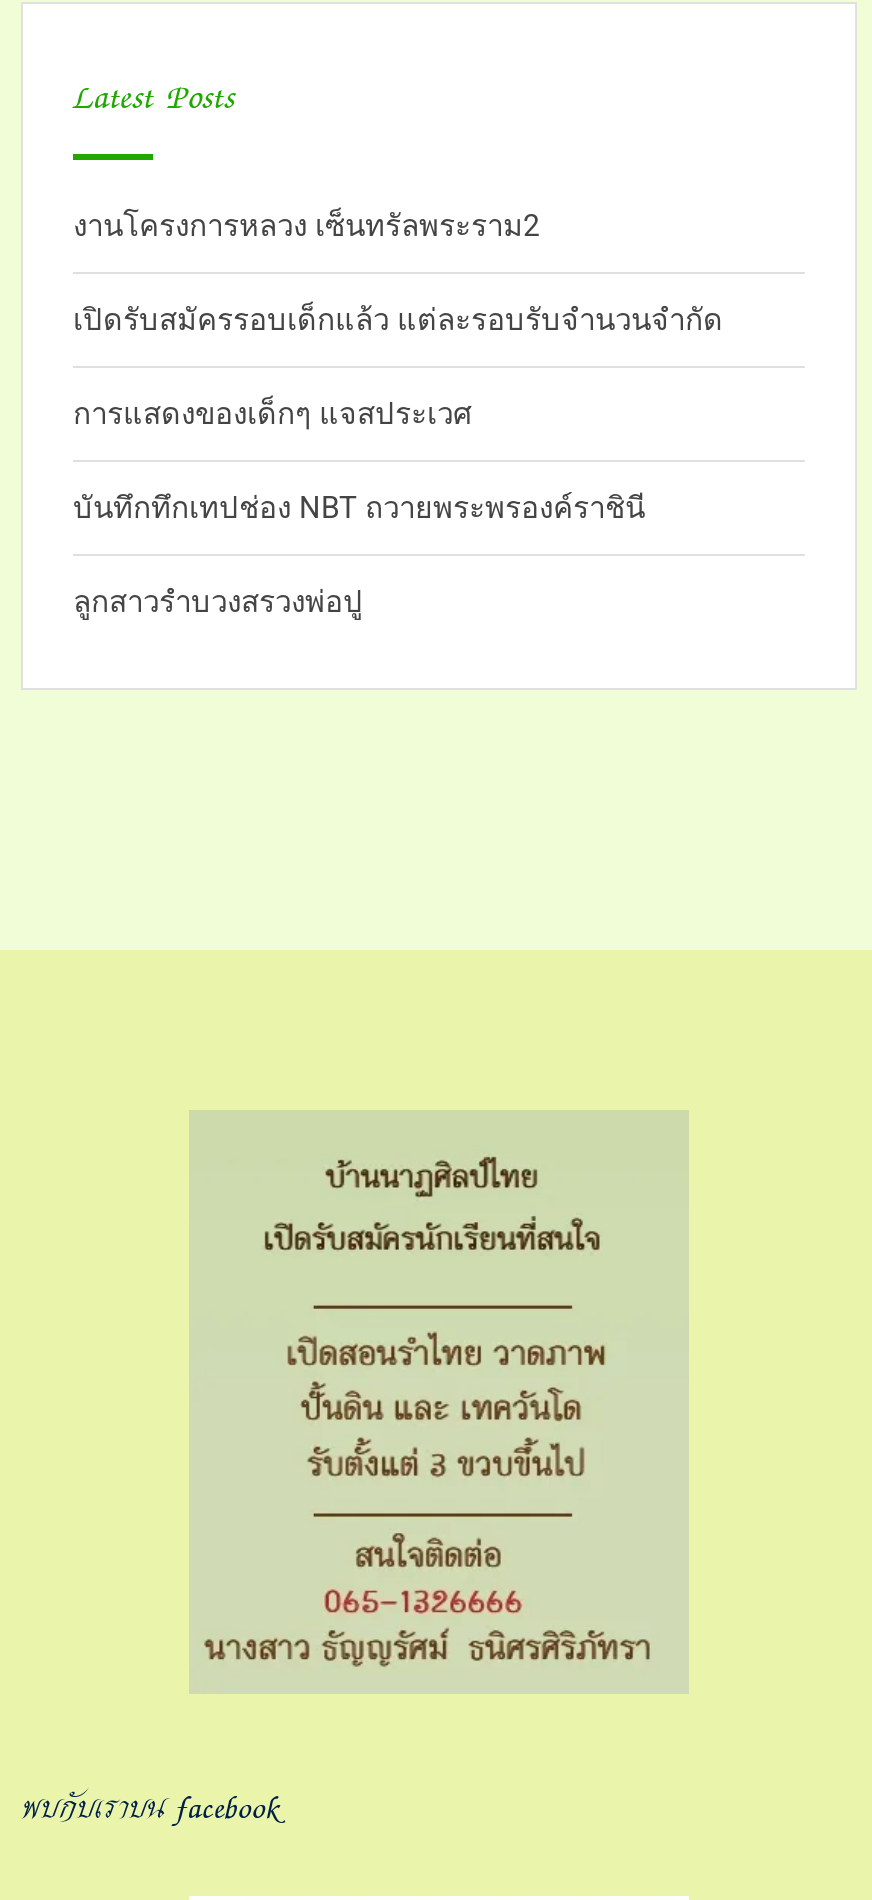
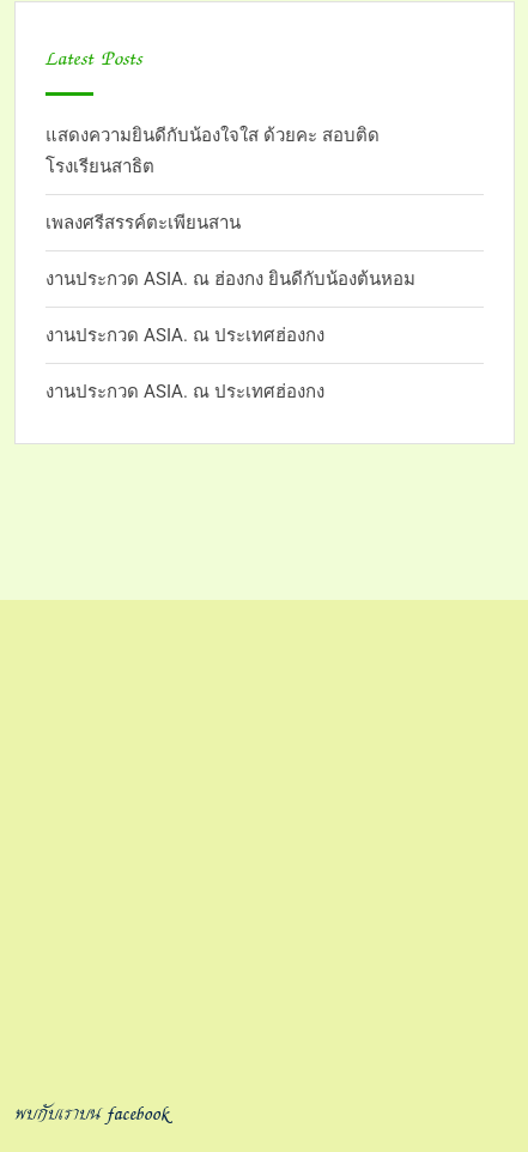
[73,208,539,244] งานโครงการหลวง เซ็นทรัลพระราม2 -> [45,124,380,177] แสดงความยินดีกับน้องใจใส ด้วยคะ สอบติด | โรงเรียนสาธิต
[73,302,723,338] เปิดรับสมัครรอบเด็กแล้ว แต่ละรอบรับจำนวนจำกัด -> [45,212,241,233] เพลงศรีสรรค์ตะเพียนสาน
[73,396,473,432] การแสดงของเด็กๆ แจสประเวศ -> [45,268,415,290] งานประกวด ASIA. ณ ฮ่องกง ยินดีกับน้องต้นหอม
[73,490,645,526] บันทึกทึกเทปช่อง NBT ถวายพระพรองค์ราชินี -> [45,324,324,346] งานประกวด ASIA. ณ ประเทศฮ่องกง
[73,584,363,620] ลูกสาวรำบวงสรวงพ่อปู -> [45,381,324,402] งานประกวด ASIA. ณ ประเทศฮ่องกง
[189,1110,689,1694] [image] -> none

